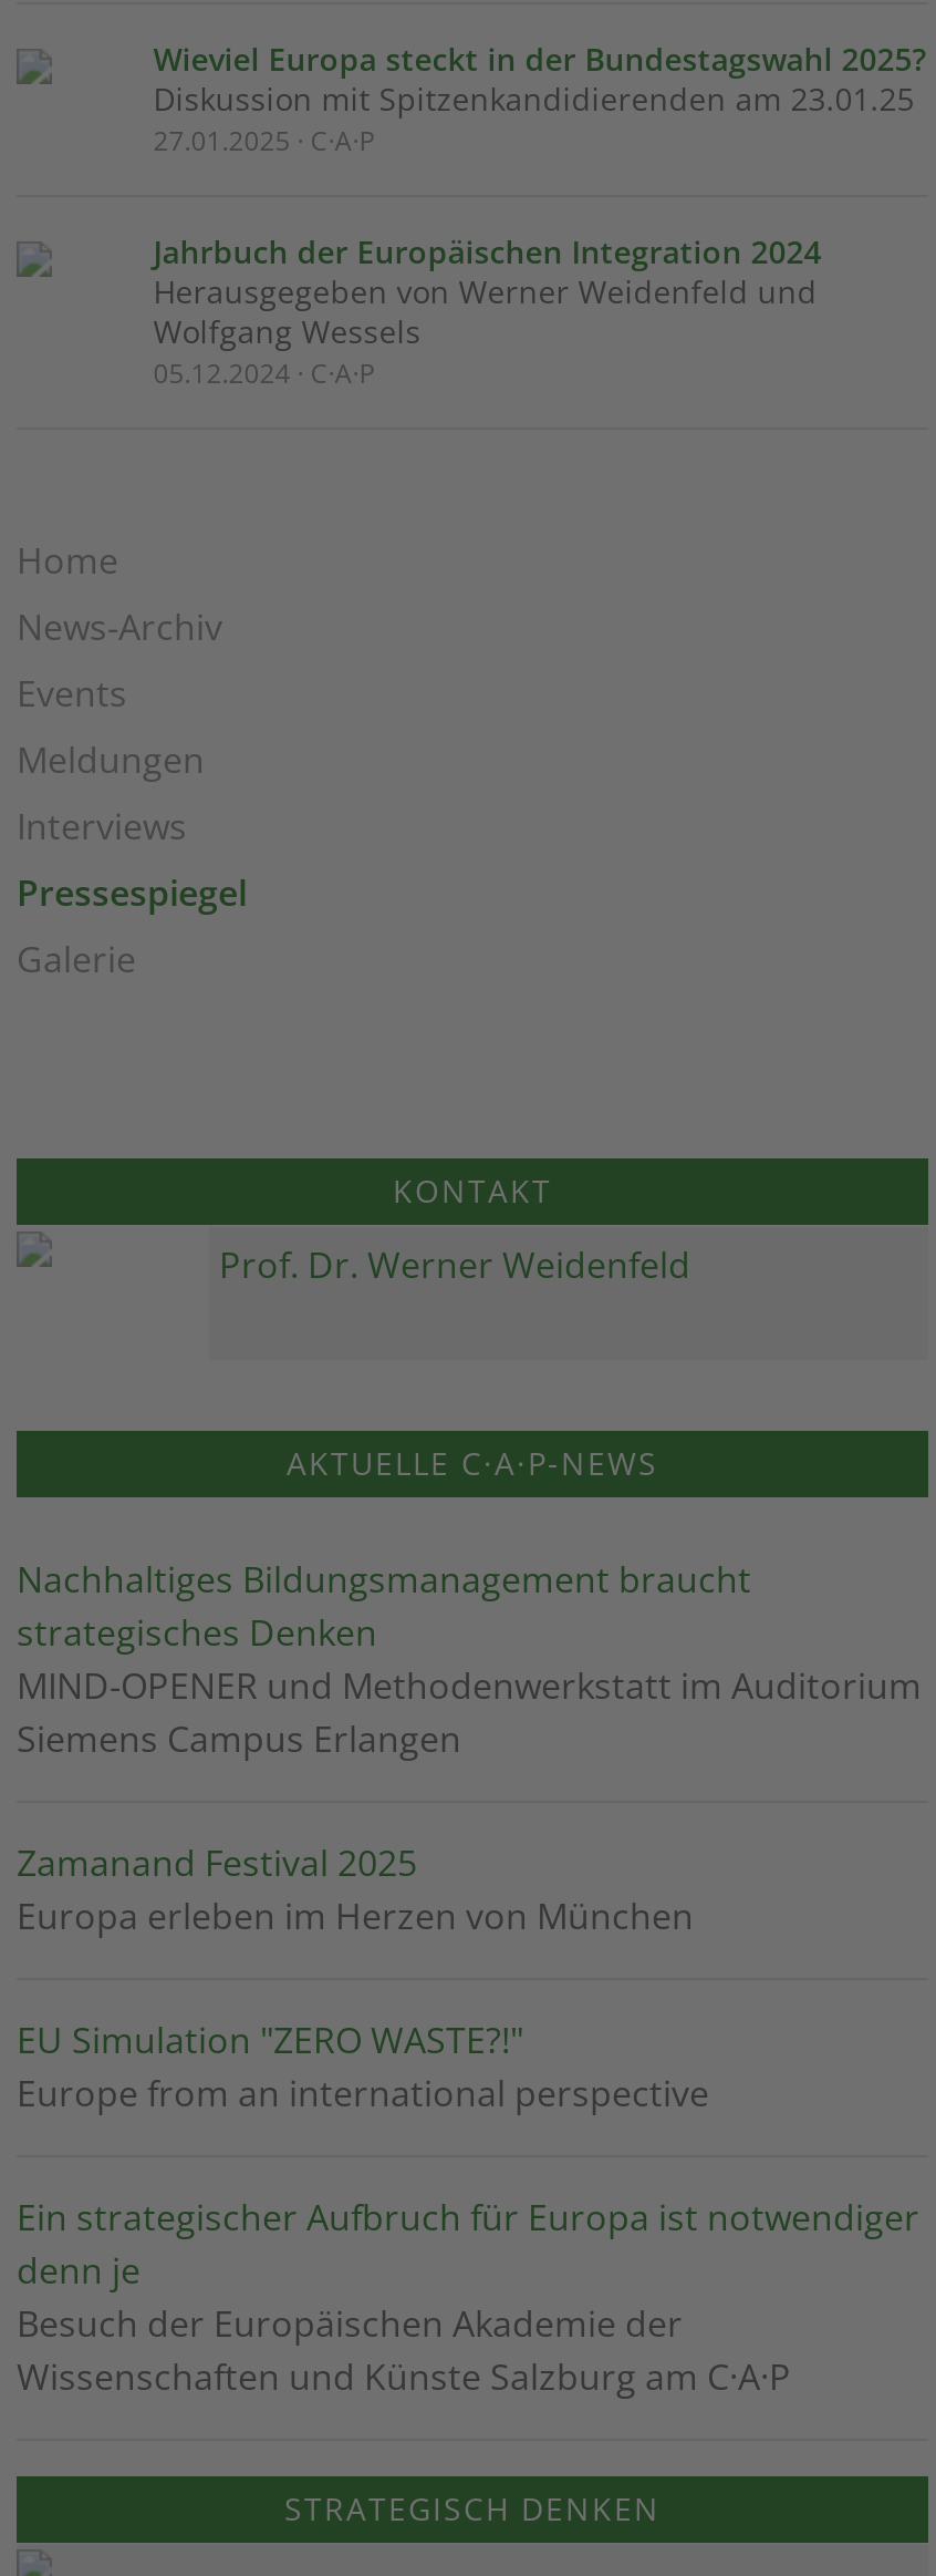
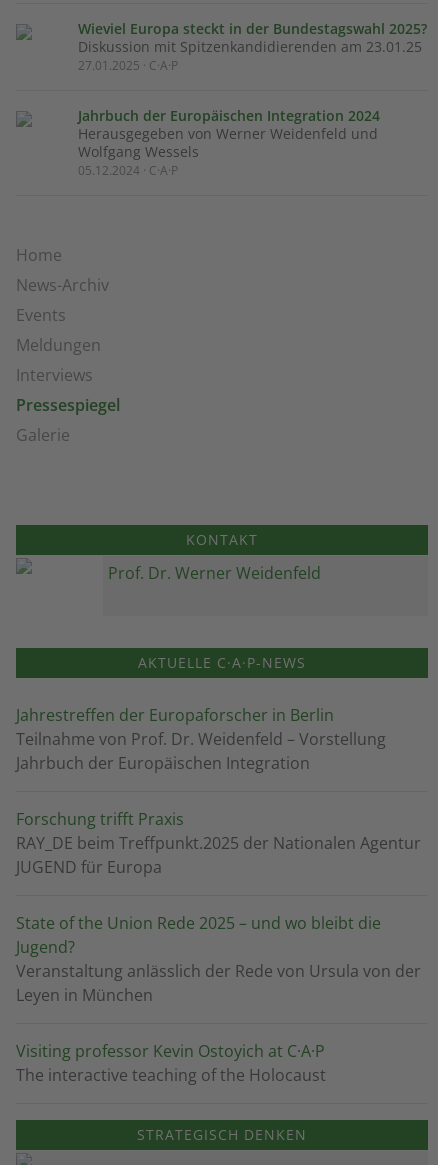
[17,1555,922,1763] Nachhaltiges Bildungsmanagement braucht | strategisches Denken | MIND-OPENER und Methodenwerkstatt im Auditorium | Siemens Campus Erlangen -> [16,704,386,774] Jahrestreffen der Europaforscher in Berlin | Teilnahme von Prof. Dr. Weidenfeld – Vorstellung | Jahrbuch der Europäischen Integration
[17,1838,694,1940] Zamanand Festival 2025 | Europa erleben im Herzen von München -> [16,808,421,878] Forschung trifft Praxis | RAY_DE beim Treffpunkt.2025 der Nationalen Agentur | JUGEND für Europa
[17,2016,709,2118] EU Simulation "ZERO WASTE?!" | Europe from an international perspective -> [16,912,421,1006] State of the Union Rede 2025 – und wo bleibt die | Jugend? | Veranstaltung anlässlich der Rede von Ursula von der | Leyen in München
[17,2193,919,2401] Ein strategischer Aufbruch für Europa ist notwendiger | denn je | Besuch der Europäischen Akademie der | Wissenschaften und Künste Salzburg am C·A·P -> [16,1040,326,1086] Visiting professor Kevin Ostoyich at C·A·P | The interactive teaching of the Holocaust

